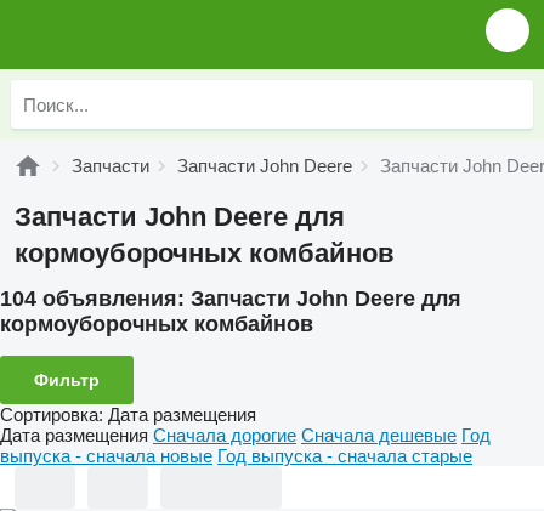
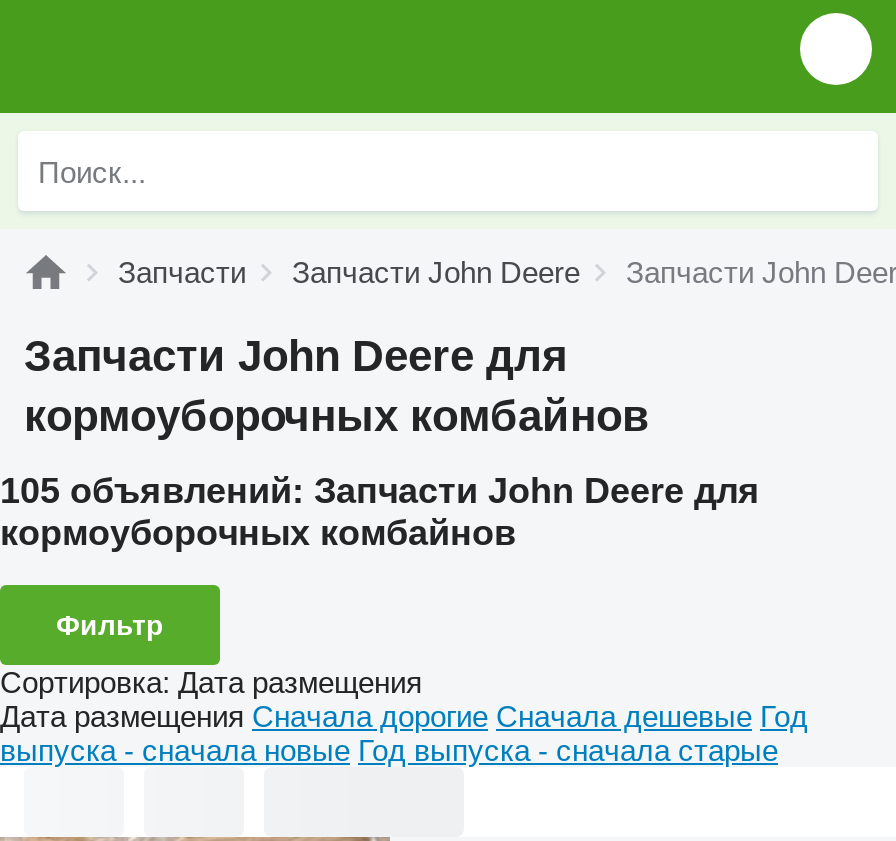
[0,286,461,311] 104 объявления: Запчасти John Deere для -> [0,471,760,511] 105 объявлений: Запчасти John Deere для

